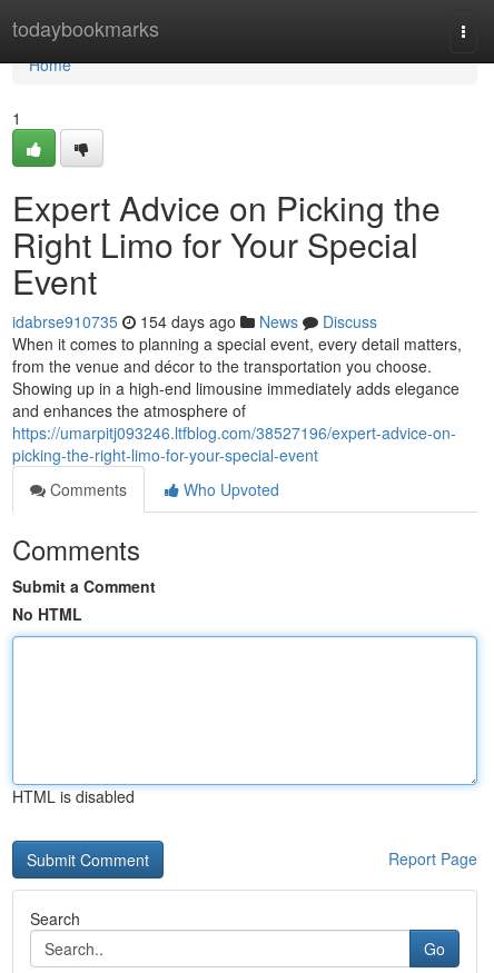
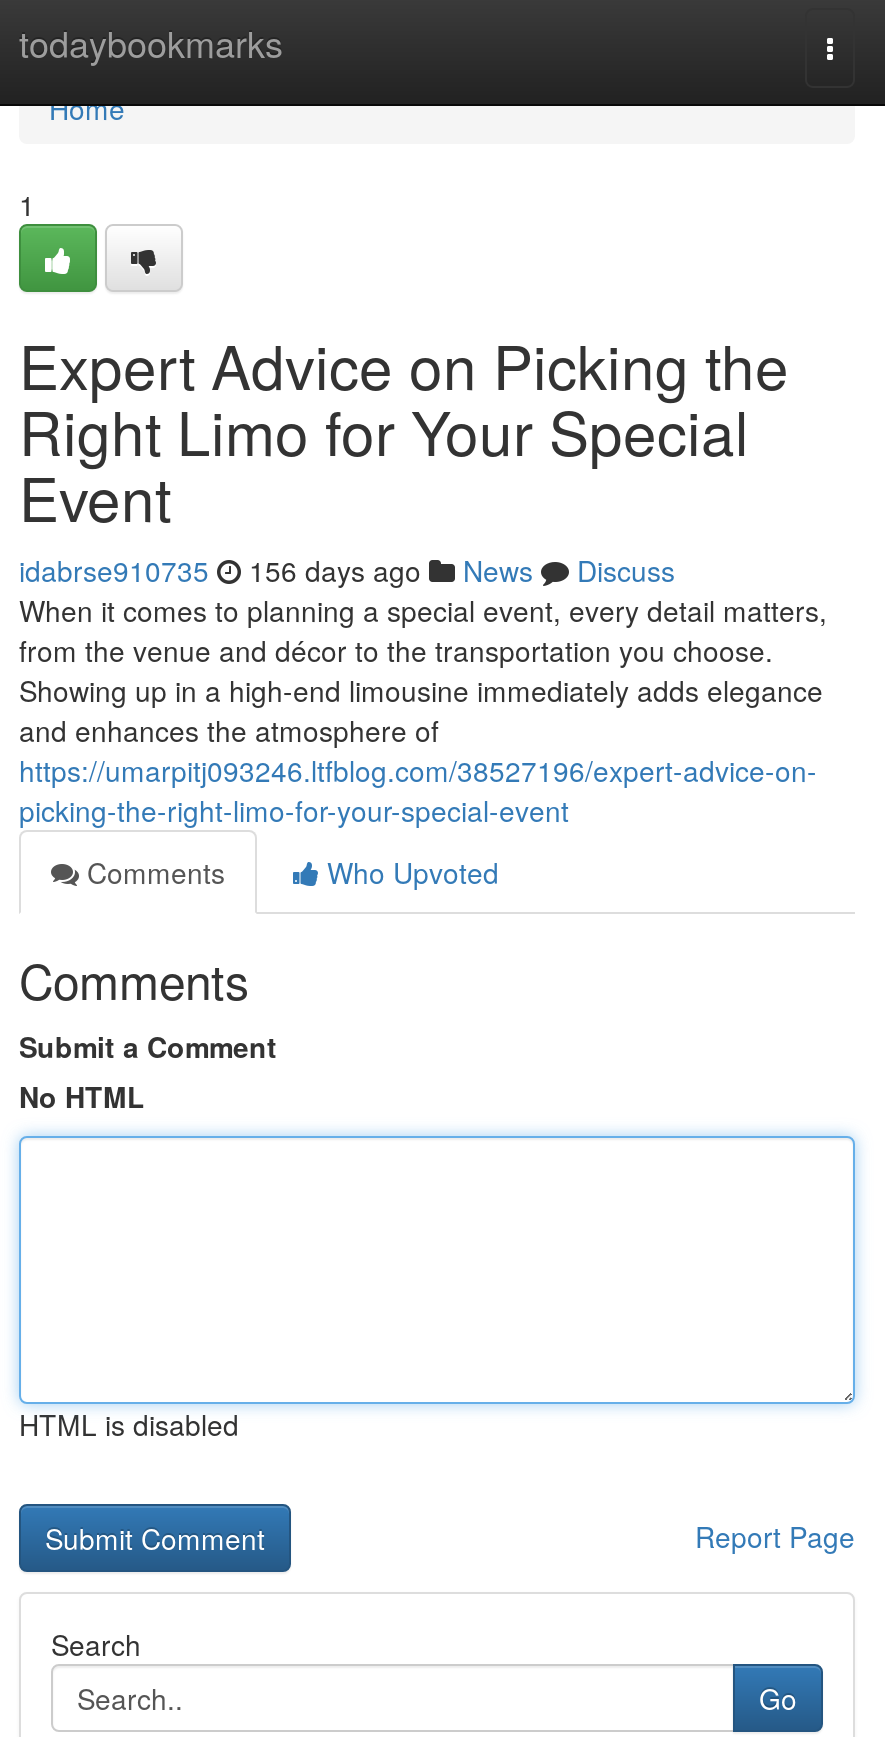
[12,310,377,332] idabrse910735 154 days ago News Discuss -> [19,550,675,590] idabrse910735 156 days ago News Discuss

